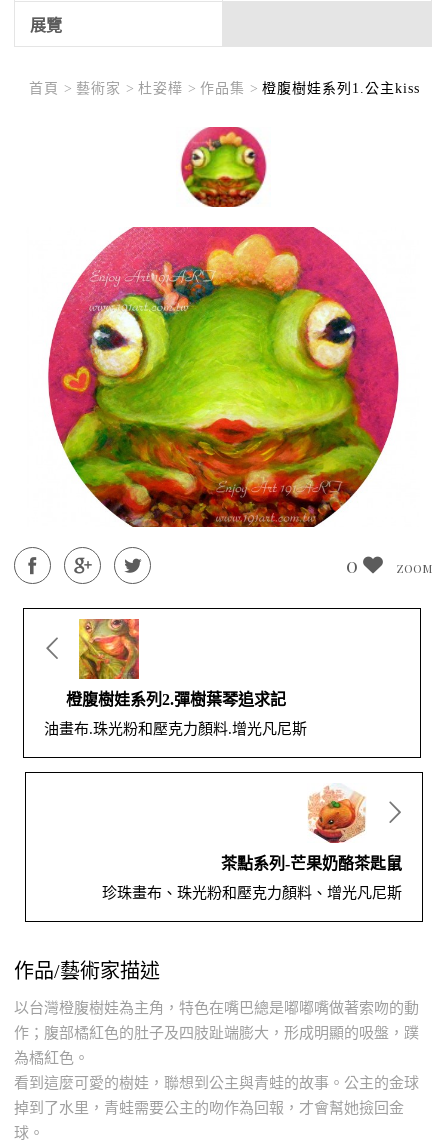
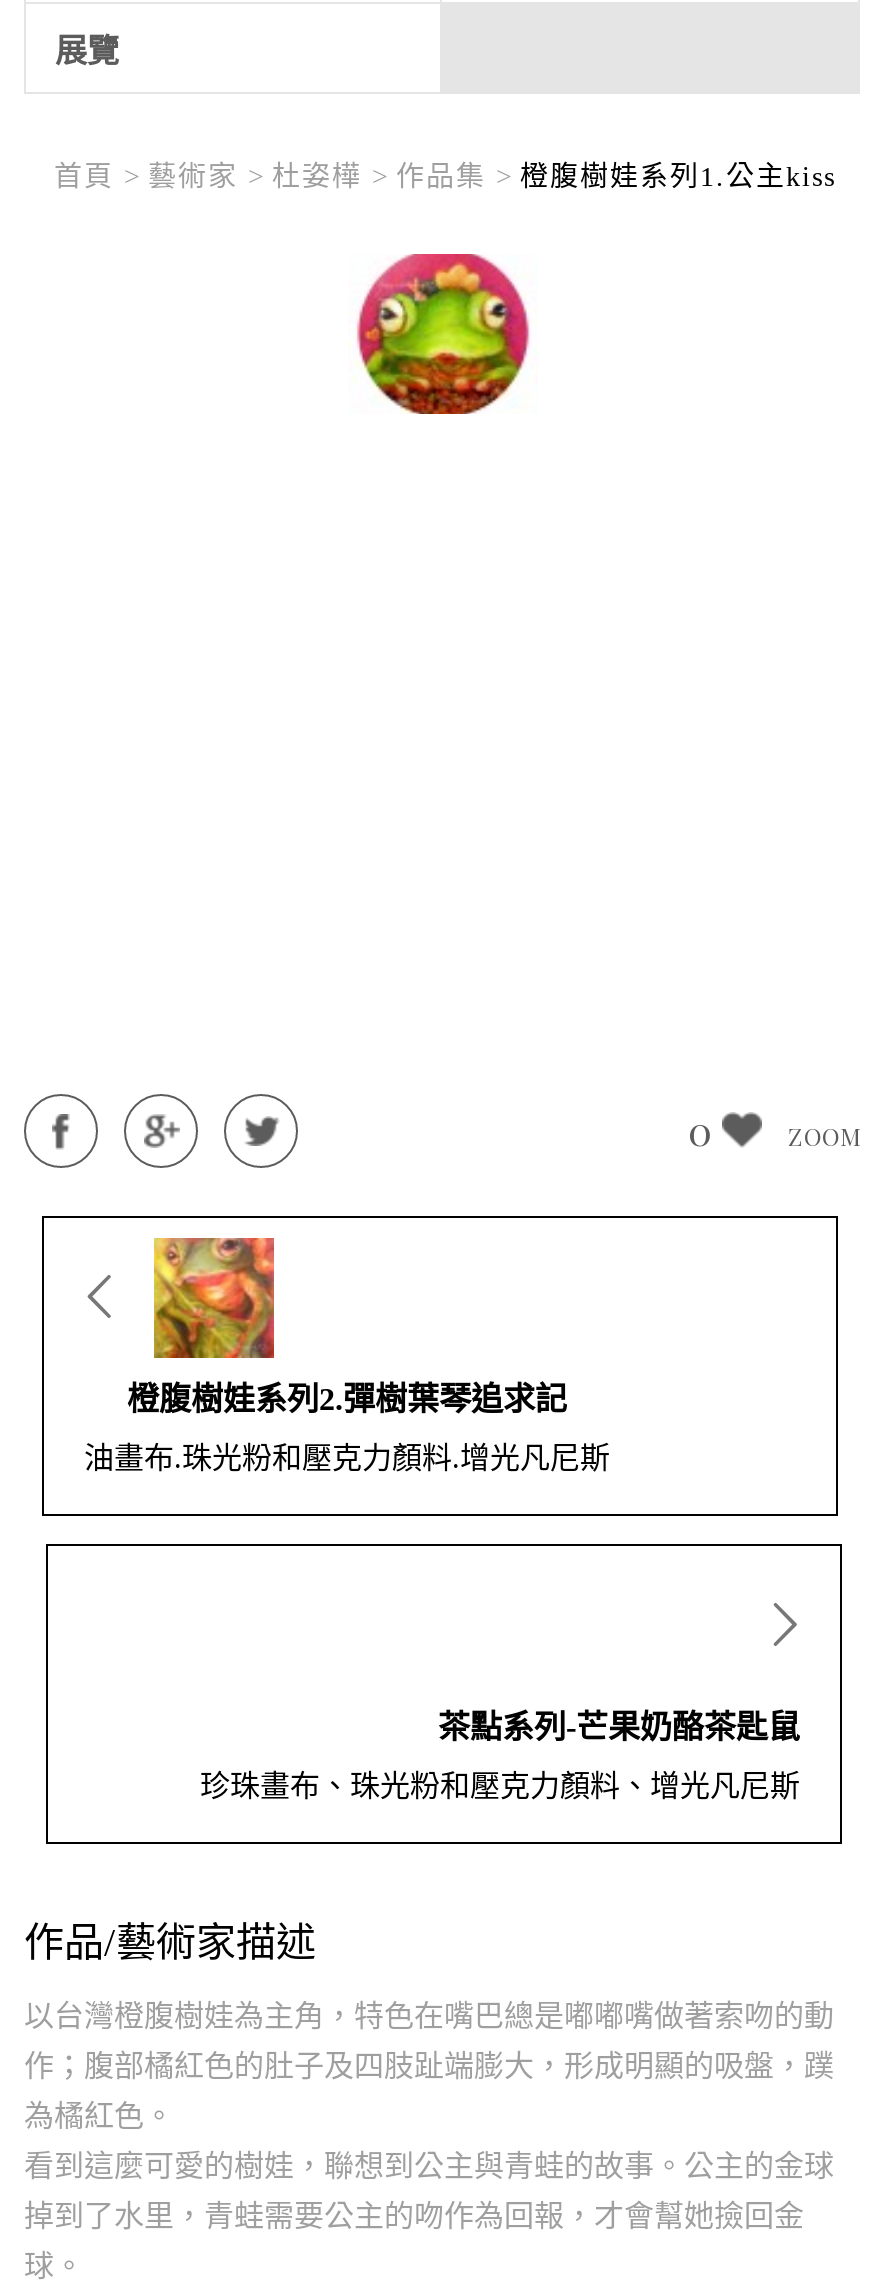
[47,226,400,528] [image] -> none
[307,785,366,844] [image] -> none

